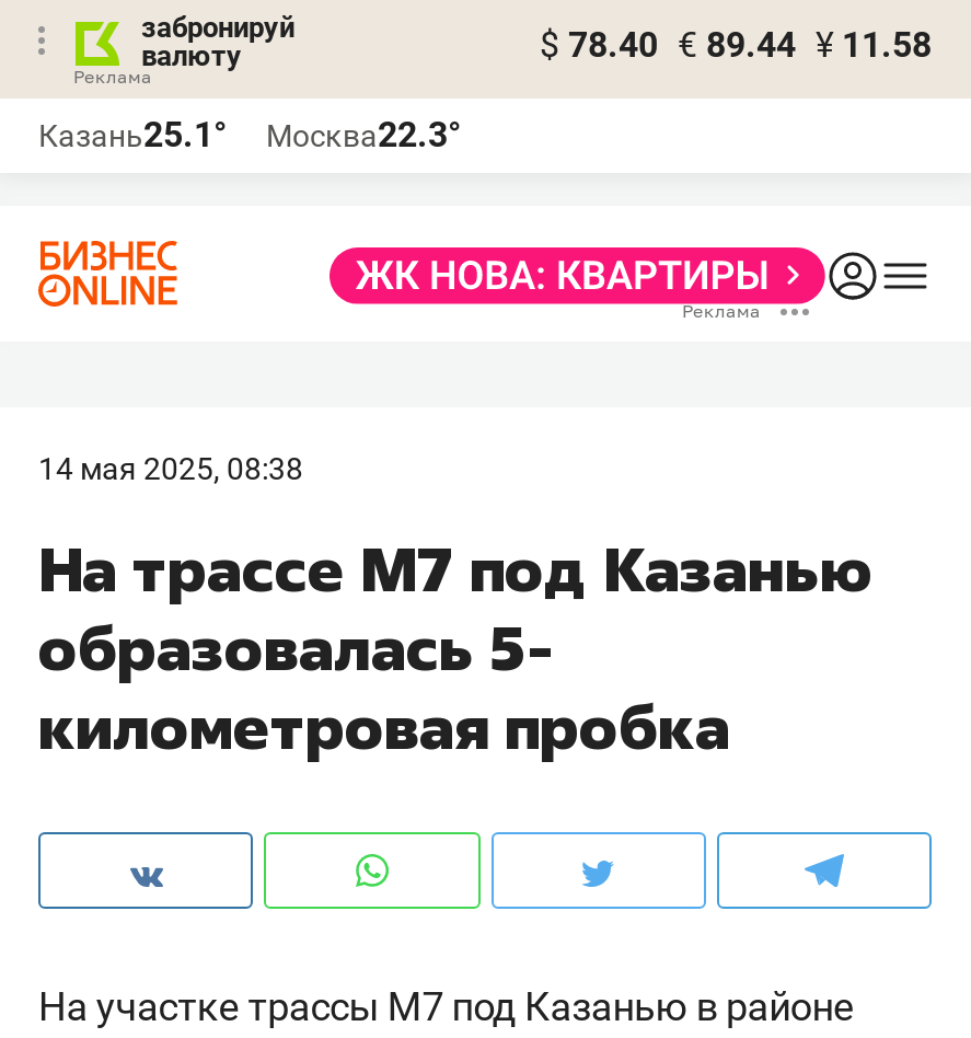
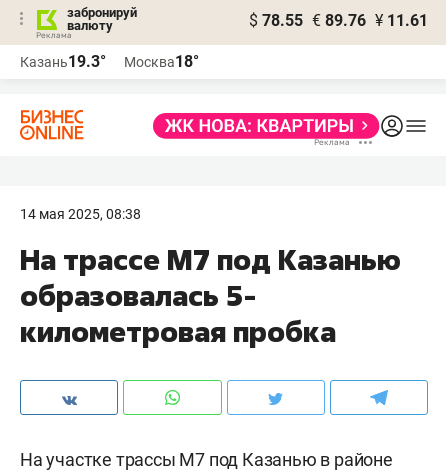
[540,24,932,66] $ 78.40 € 89.44 ¥ 11.58 -> [249,11,428,30] $ 78.55 € 89.76 ¥ 11.61
[38,114,227,155] Казань25.1° -> [20,52,106,71] Казань19.3°
[266,114,461,155] Москва22.3° -> [124,52,199,71] Москва18°

